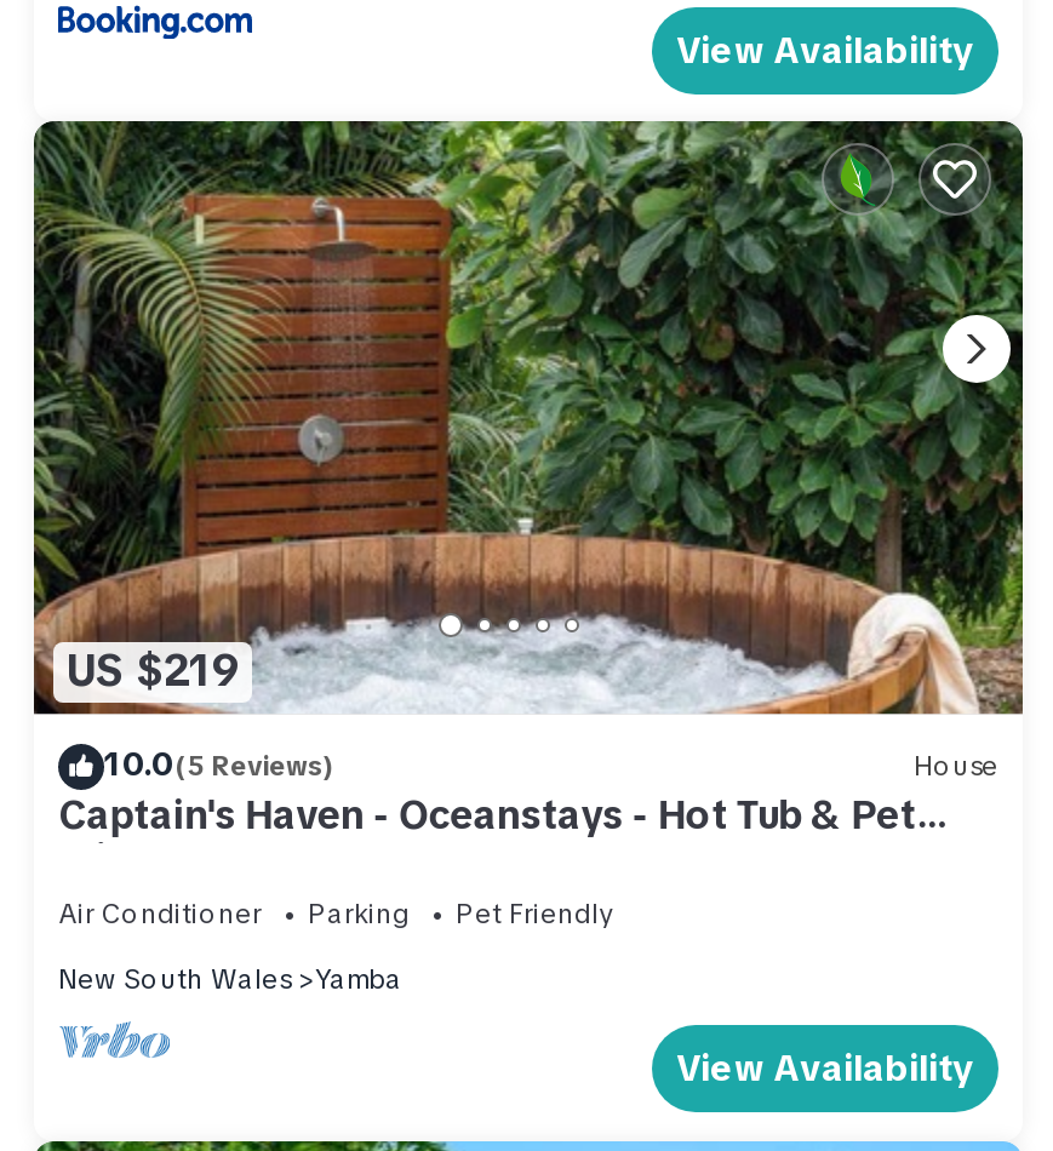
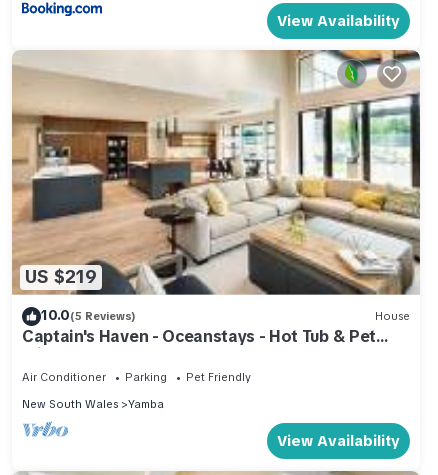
[32,119,1025,717] [image] -> [11,49,421,296] [image]

